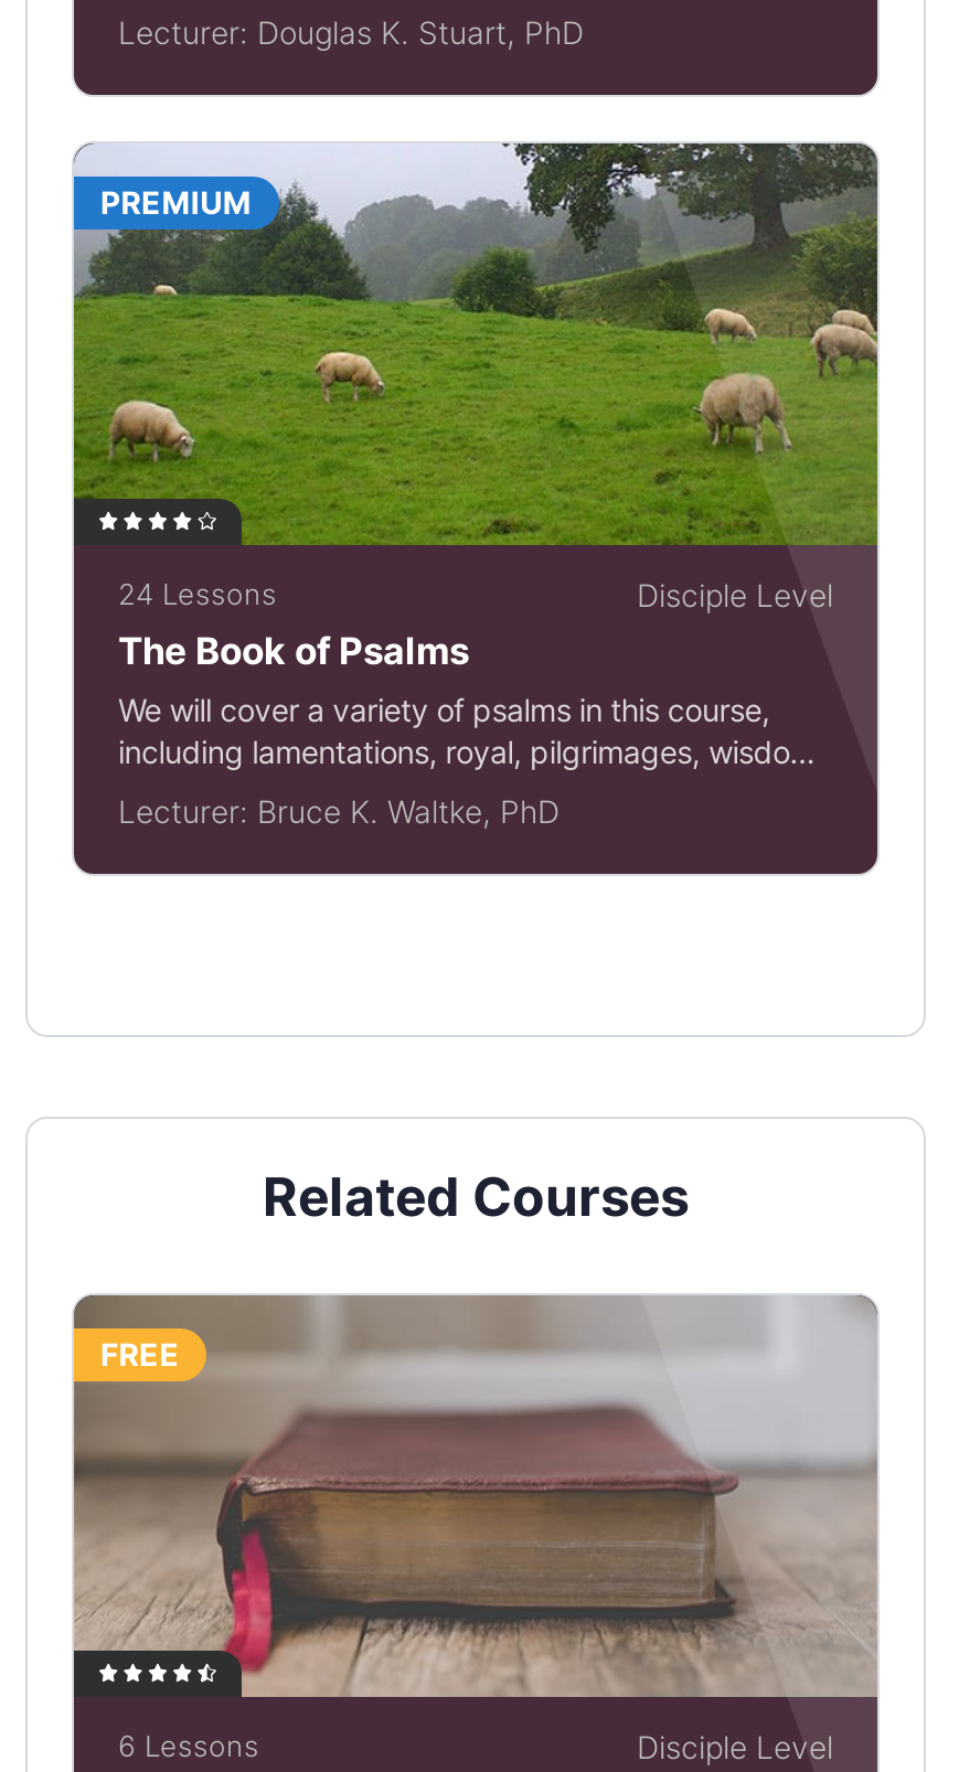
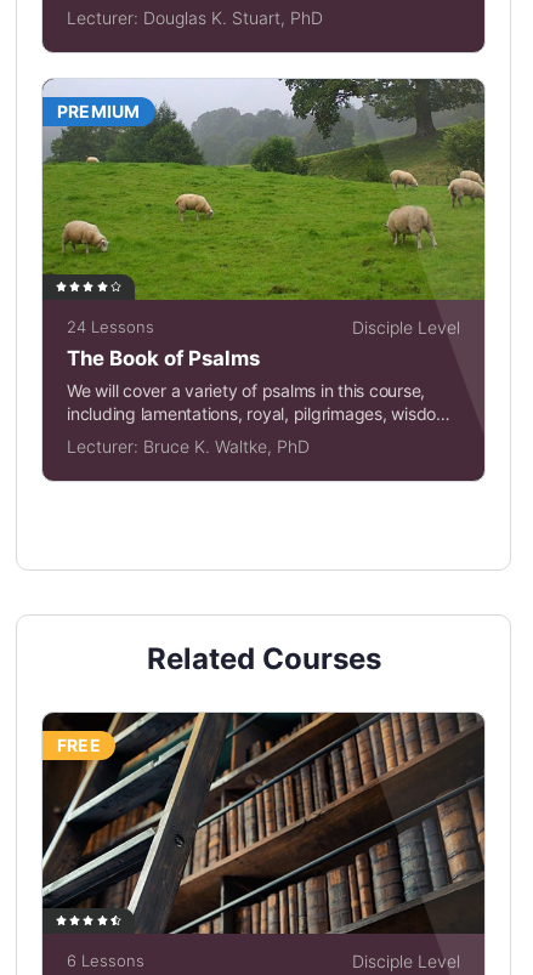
[72,1293,880,1699] [image] -> [41,712,484,934] [image]

